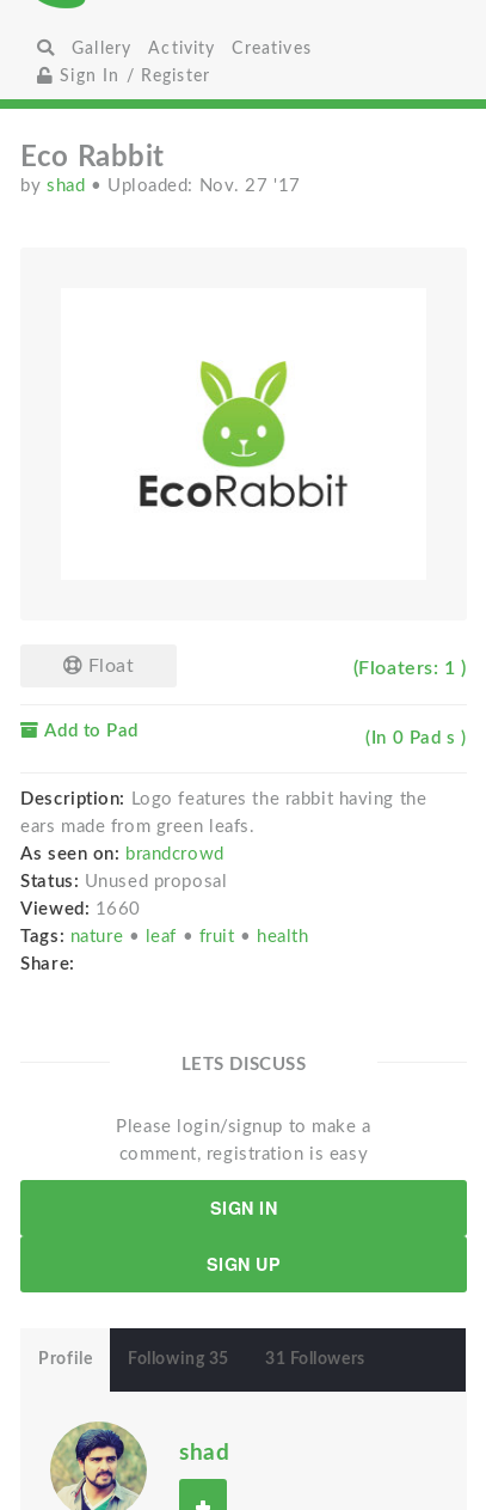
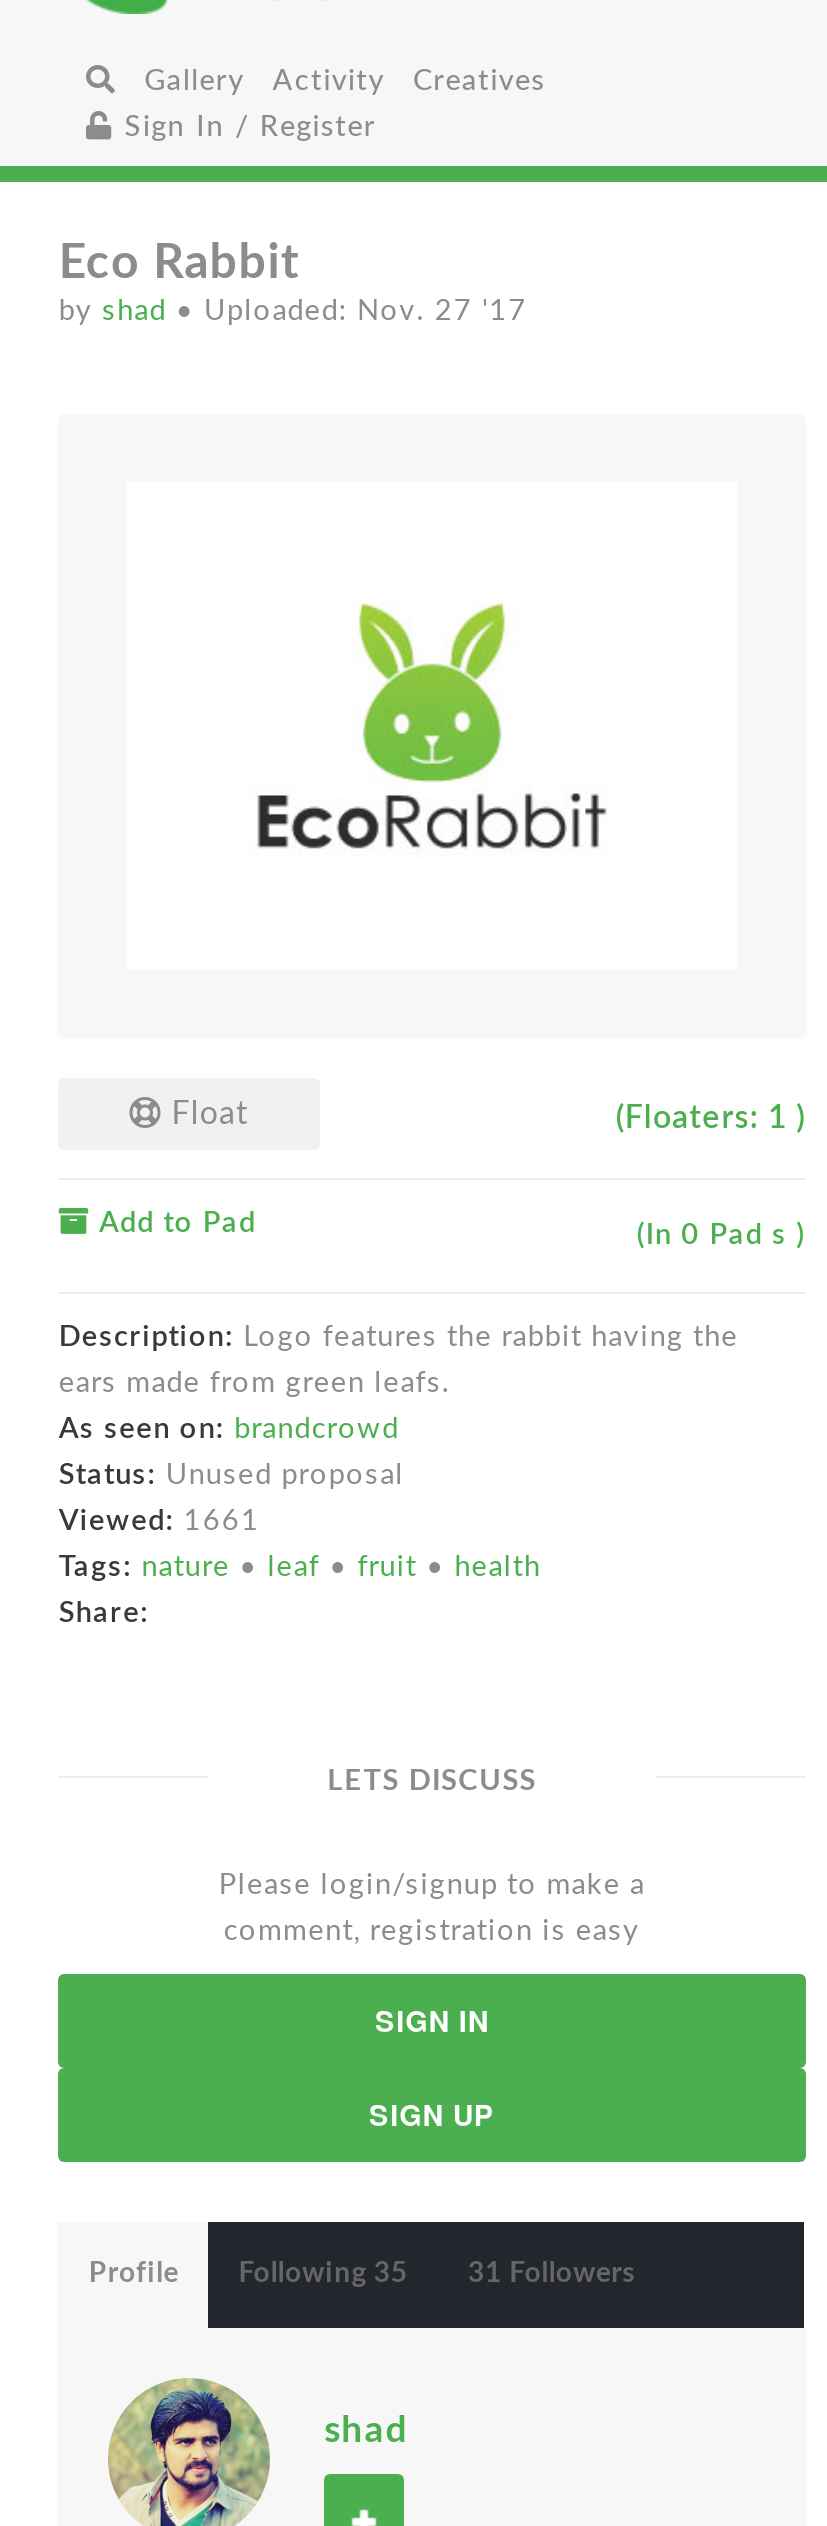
[21,901,141,918] Viewed: 1660 -> [59,1506,260,1536] Viewed: 1661

